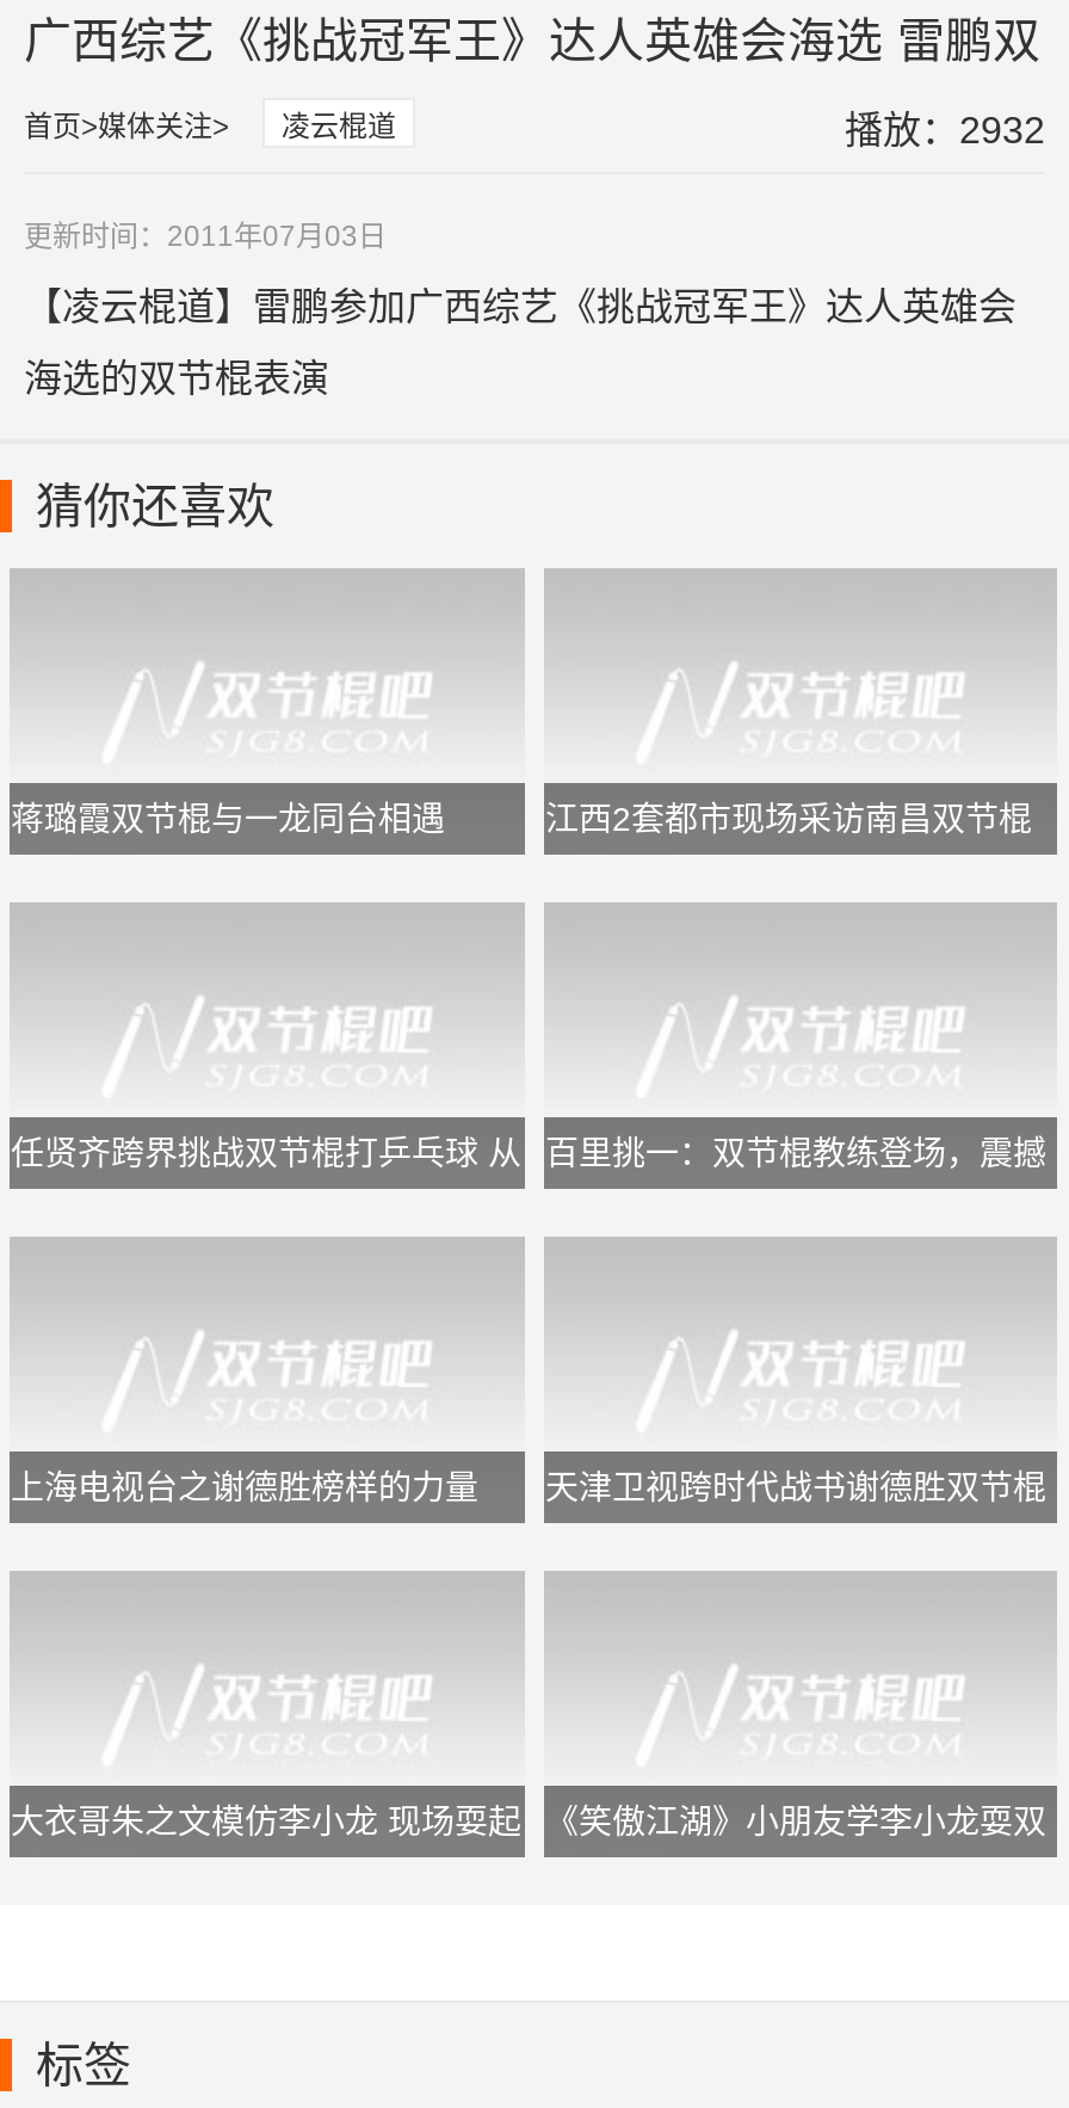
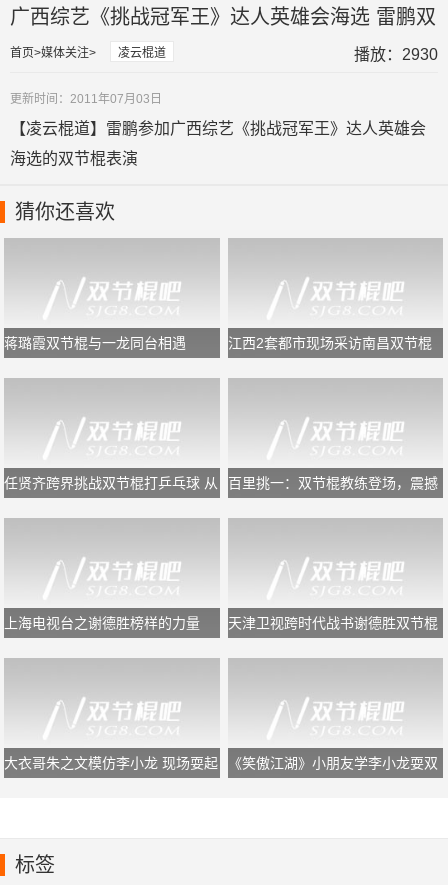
[845,110,1045,151] 播放：2932 -> [354,46,438,63] 播放：2930

